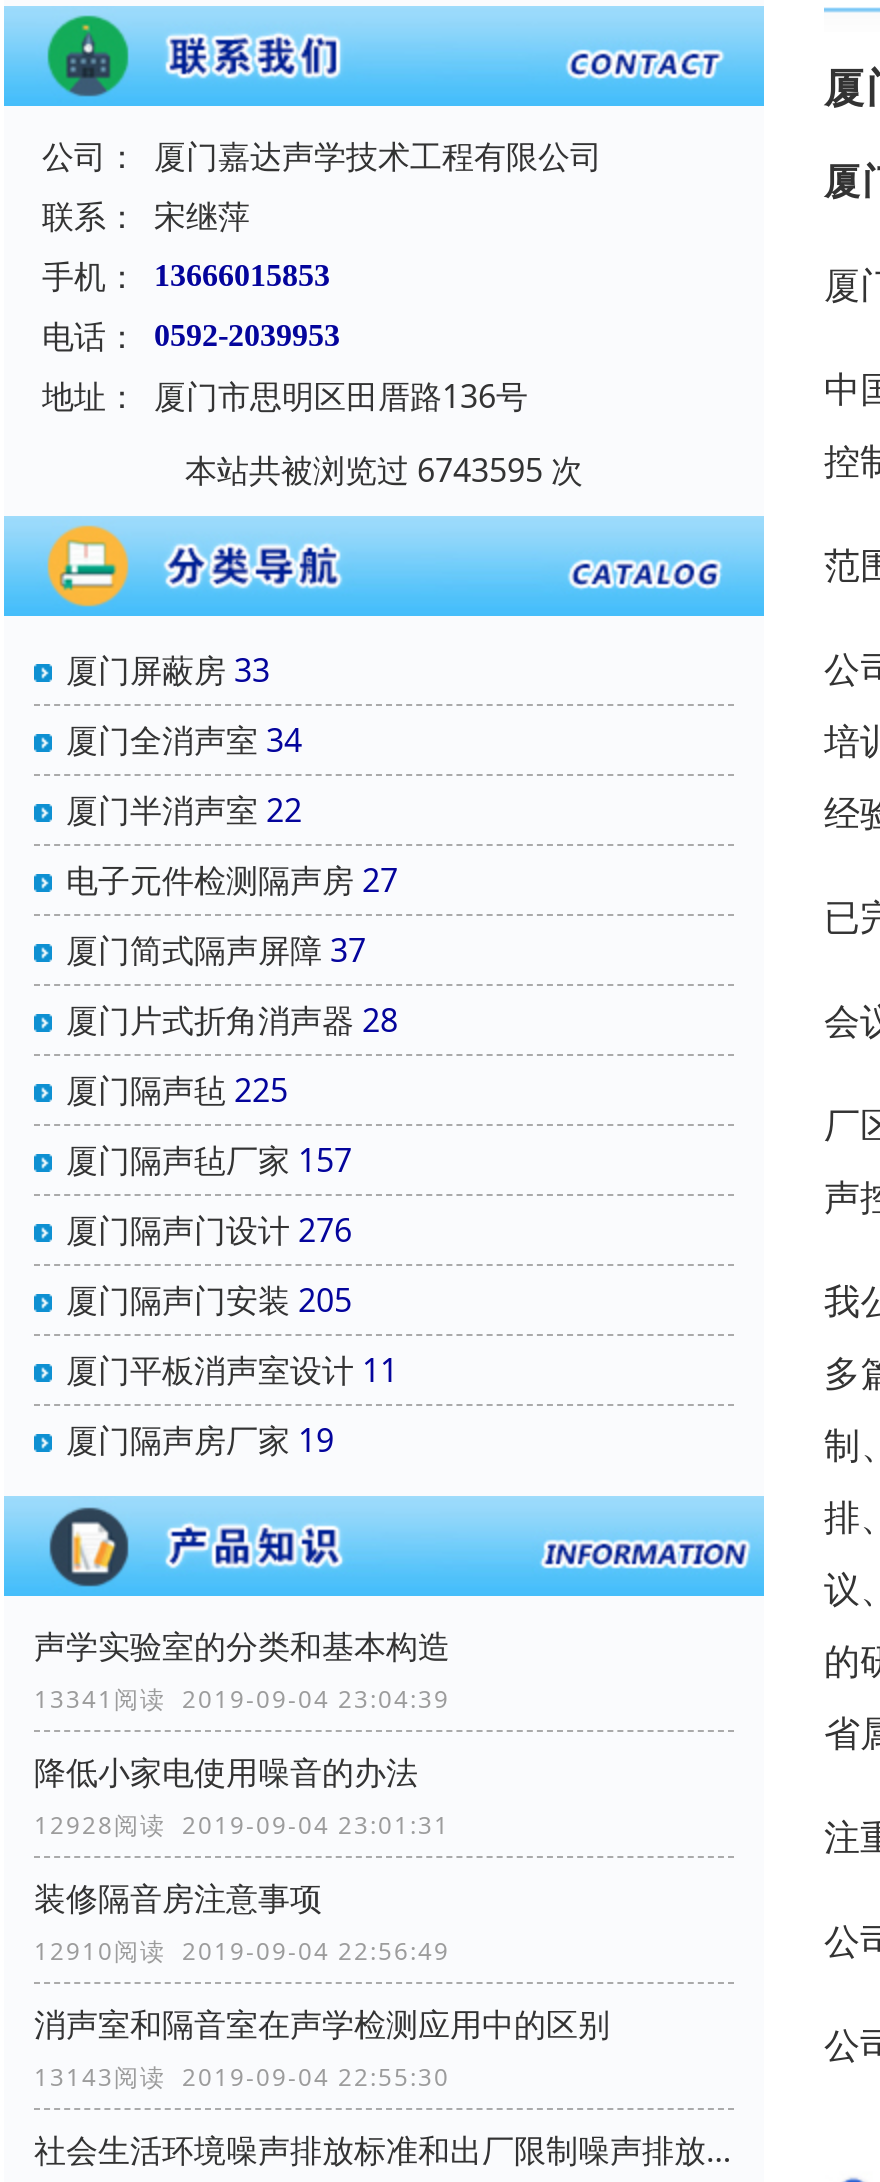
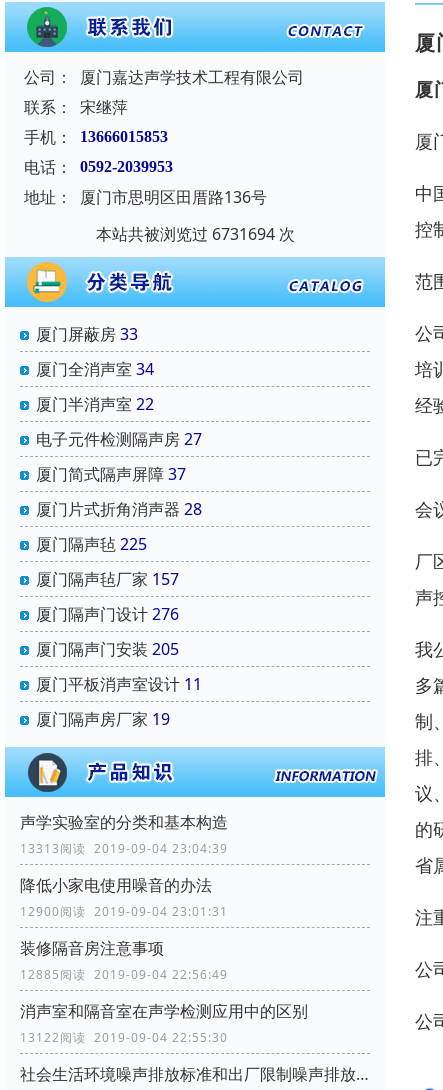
[185,448,583,492] 本站共被浏览过 6743595 次 -> [95,223,294,245] 本站共被浏览过 6731694 次
[34,1682,450,1716] 13341阅读 2019-09-04 23:04:39 -> [20,840,228,857] 13313阅读 2019-09-04 23:04:39
[34,1808,450,1842] 12928阅读 2019-09-04 23:01:31 -> [20,903,228,920] 12900阅读 2019-09-04 23:01:31
[34,1934,450,1968] 12910阅读 2019-09-04 22:56:49 -> [20,966,228,983] 12885阅读 2019-09-04 22:56:49
[34,2060,450,2094] 13143阅读 2019-09-04 22:55:30 -> [20,1029,228,1046] 13122阅读 2019-09-04 22:55:30

